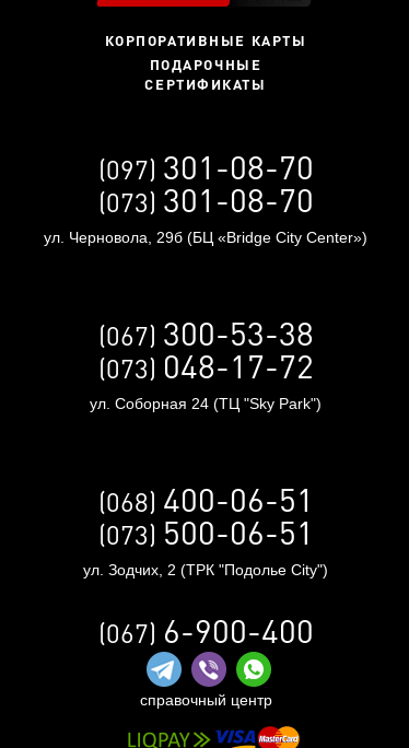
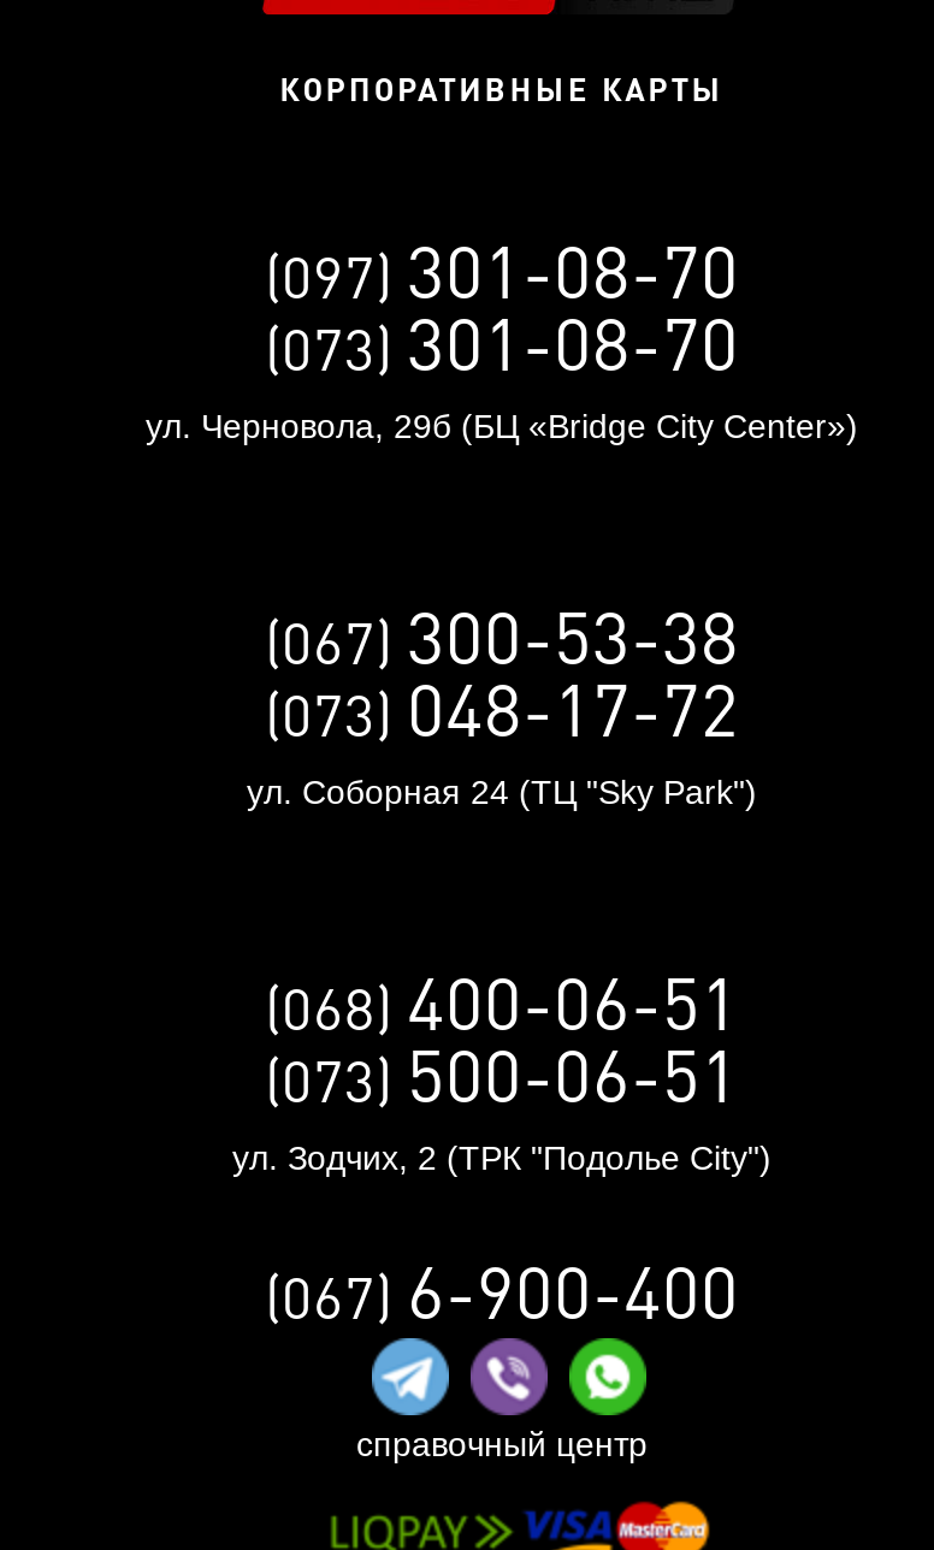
[145,56,266,93] ПОДАРОЧНЫЕ | СЕРТИФИКАТЫ -> none

